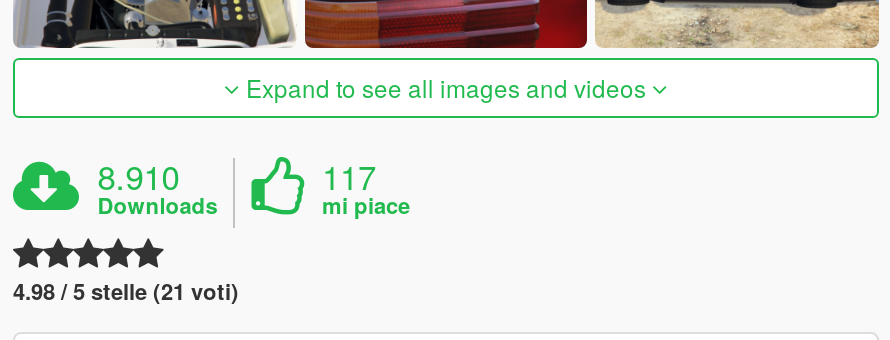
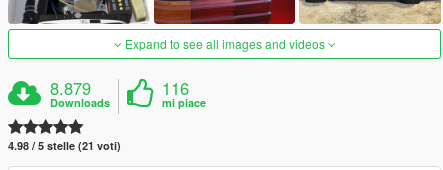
[97,152,179,200] 8.910 -> [50,76,91,100] 8.879
[322,152,376,200] 117 -> [162,76,189,100] 116

